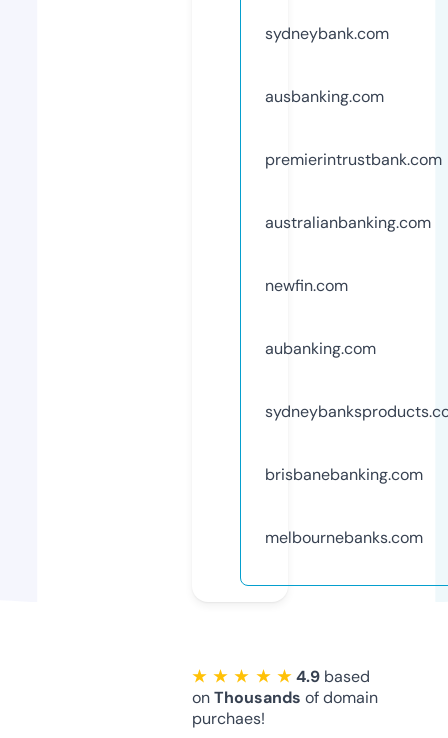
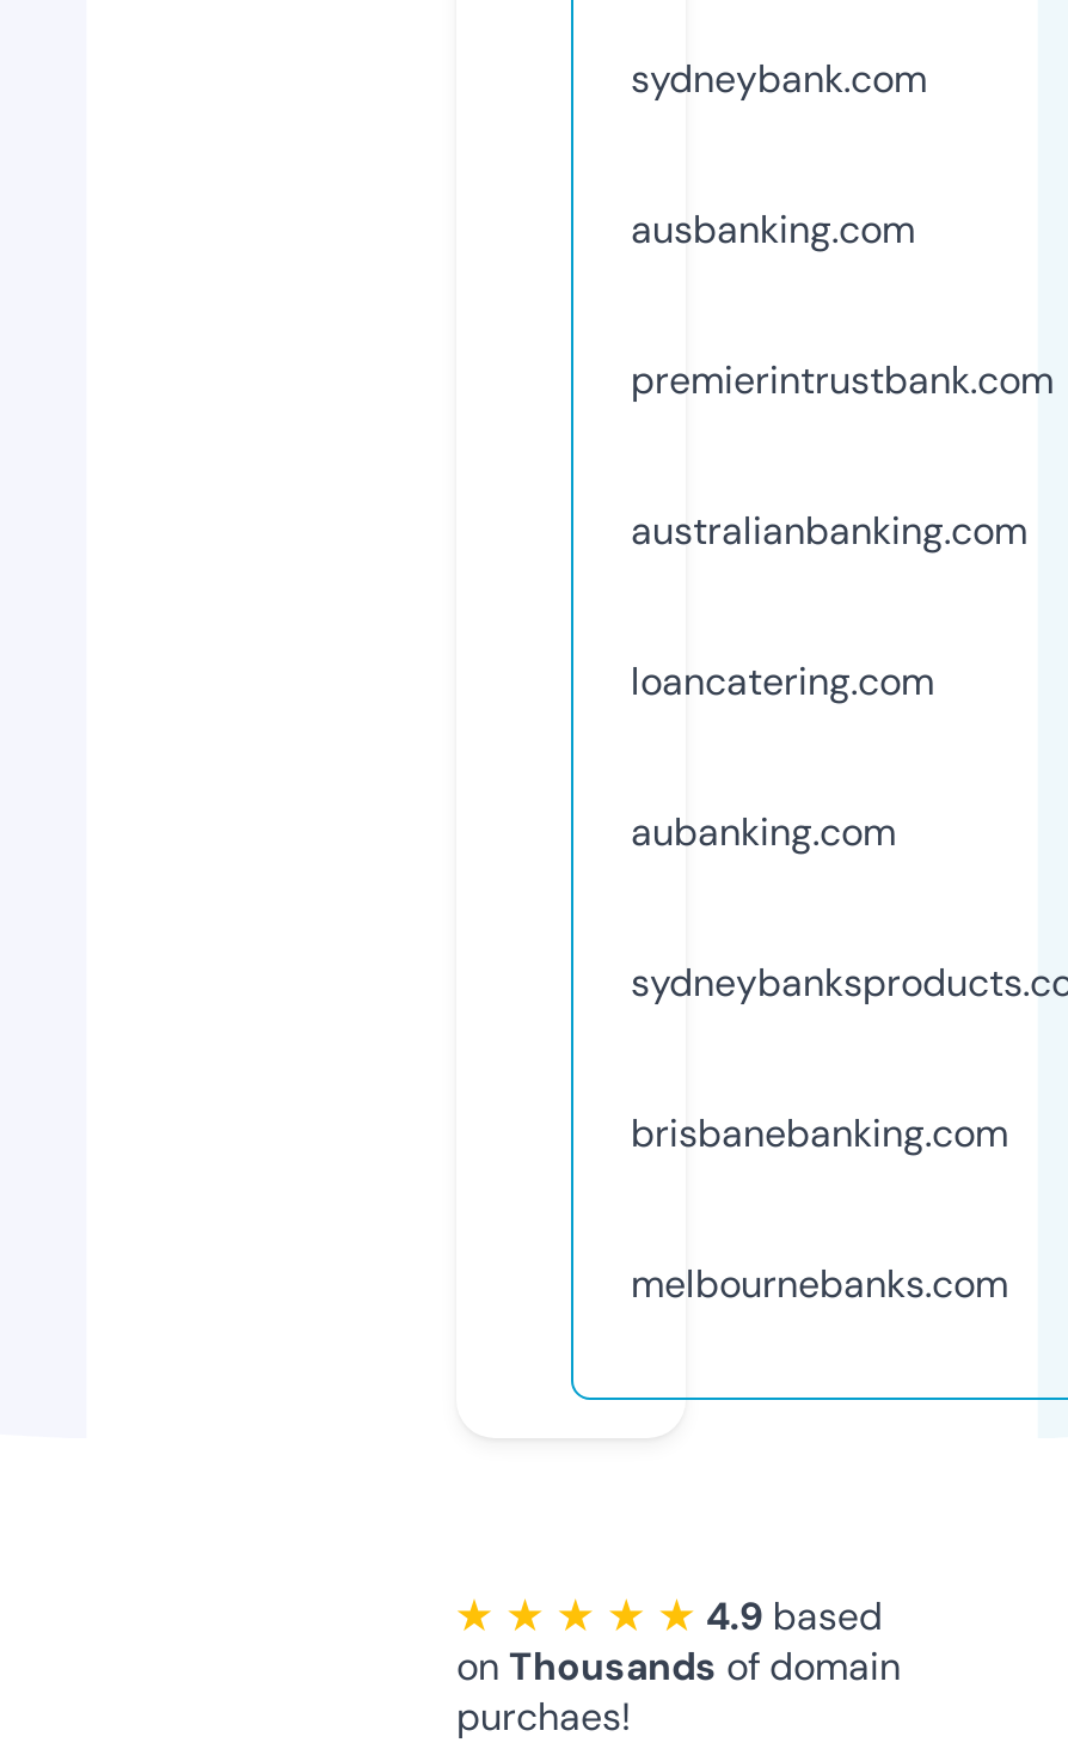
[265,275,348,296] newfin.com -> [631,656,934,706] loancatering.com

